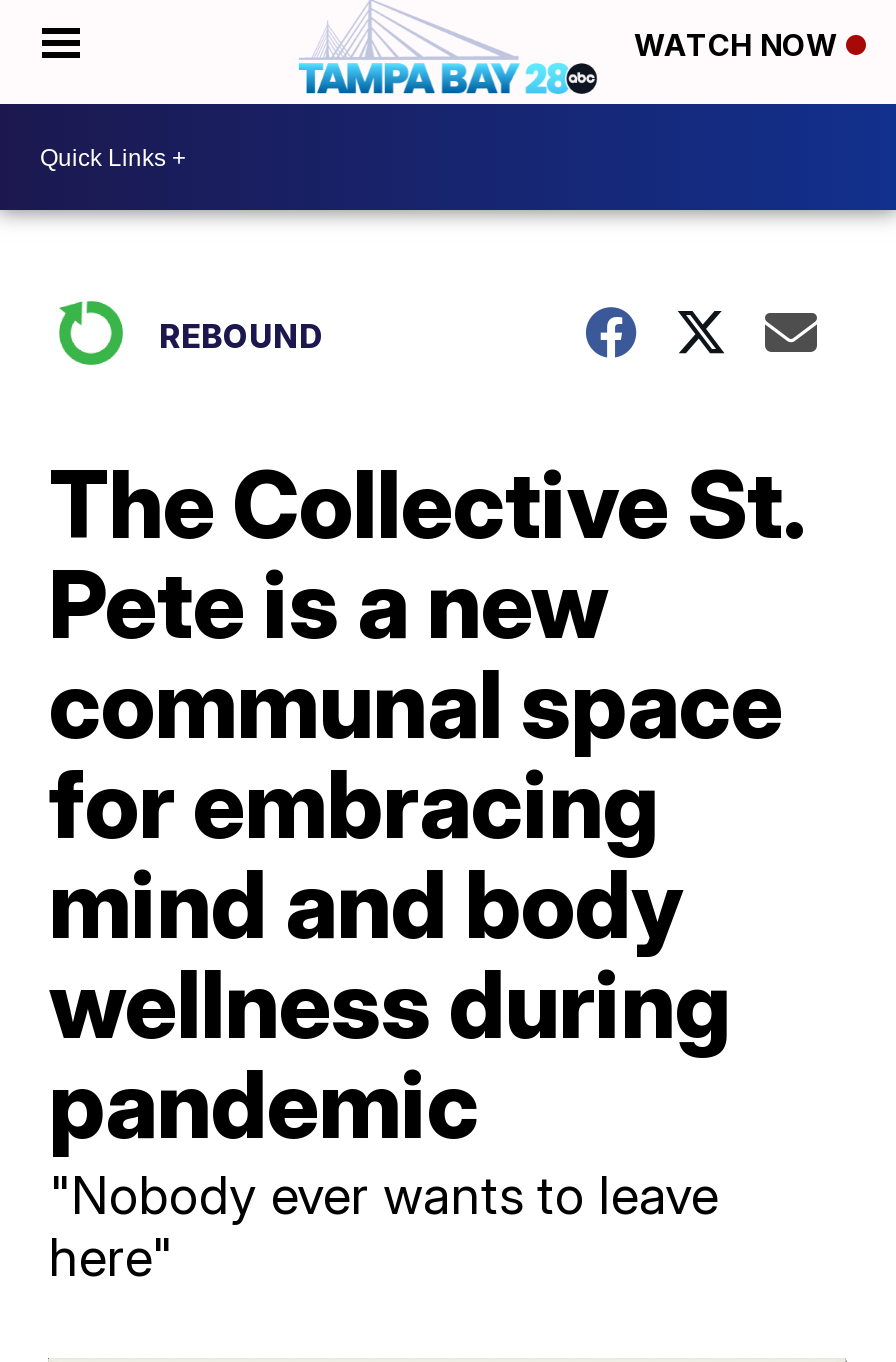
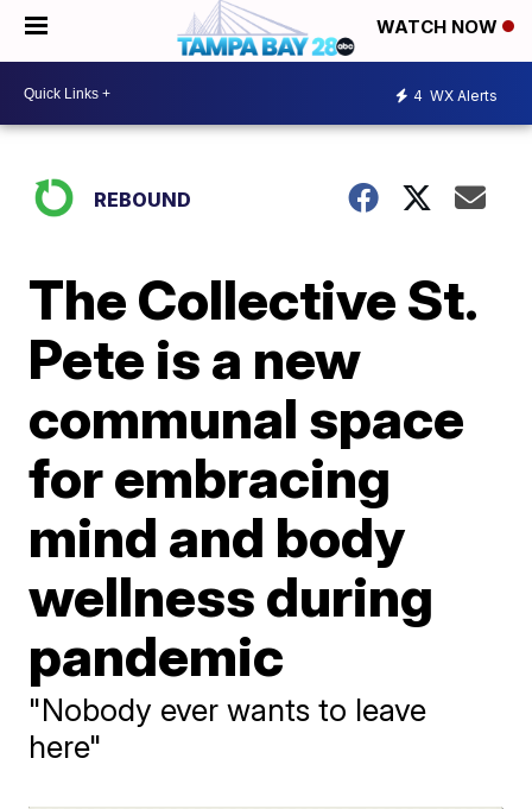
none -> [413,86,498,104] 4 WX Alerts

